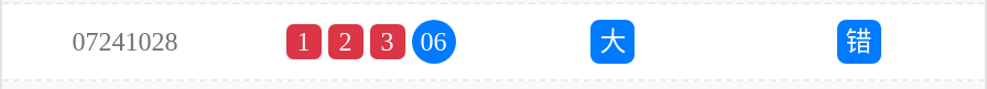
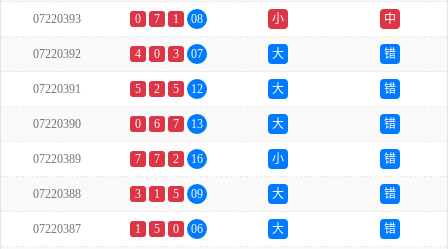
[72,26,178,57] 07241028 -> [33,12,160,26] 07220393 | 0 | 7
[339,26,352,57] 2 -> [33,12,396,61] 08 | 小 | 中 | 07220392 | 4 | 0
none -> [33,47,396,236] 07 | 大 | 错 | 07220391 | 5 | 2 | 5 | 12 | 大 | 错 | 07220390 | 0 | 6 | 7 | 13 | 大 | 错 | 07220389 | 7 | 7 | 2 | 16 | 小 | 错 | 07220388 | 3 | 1 | 5 | 09 | 大 | 错 | 07220387 | 1 | 5 | 0

